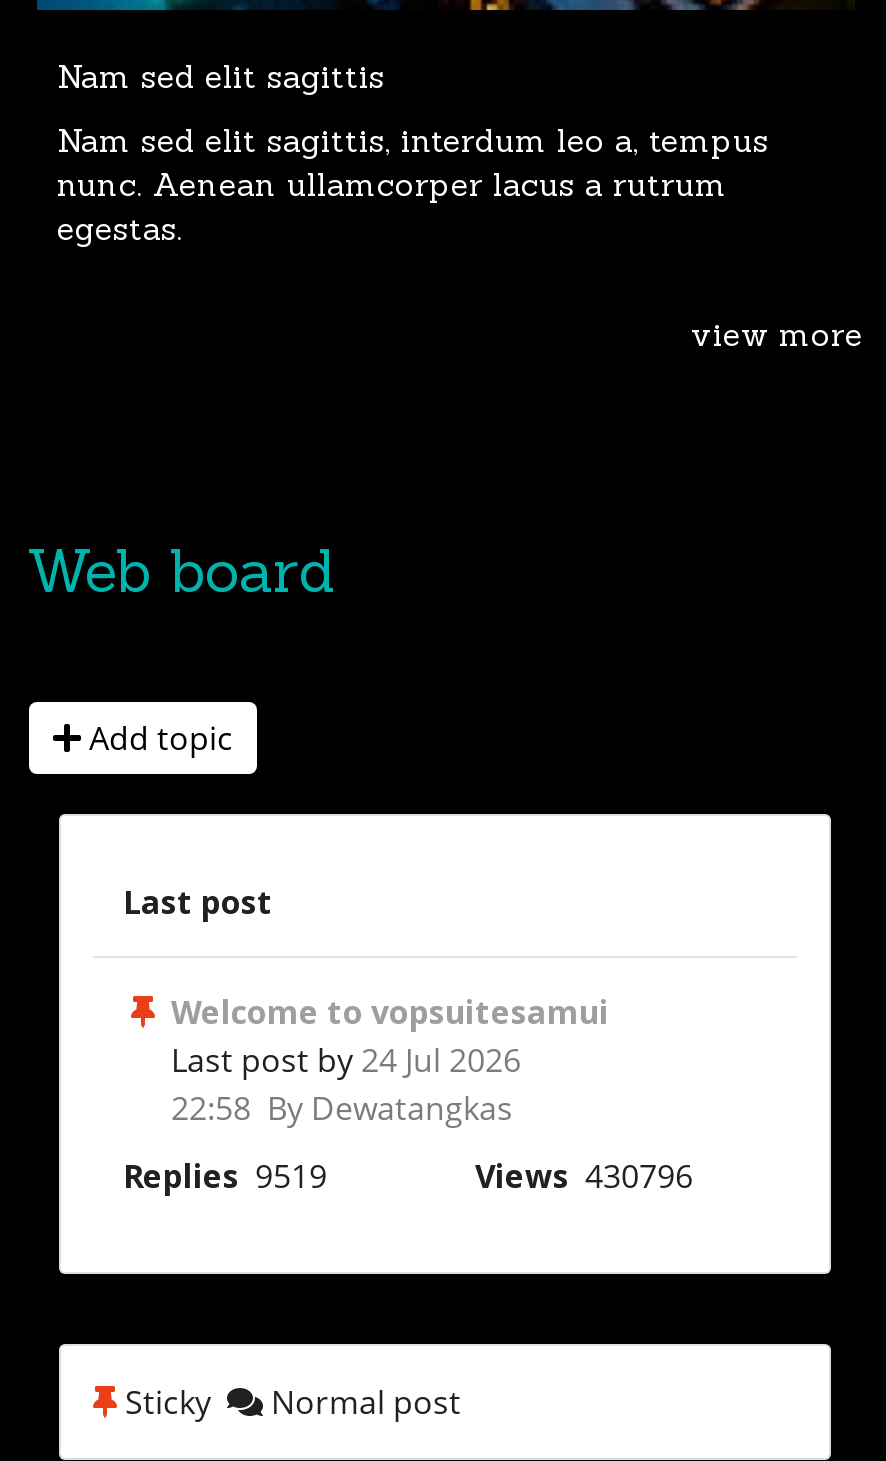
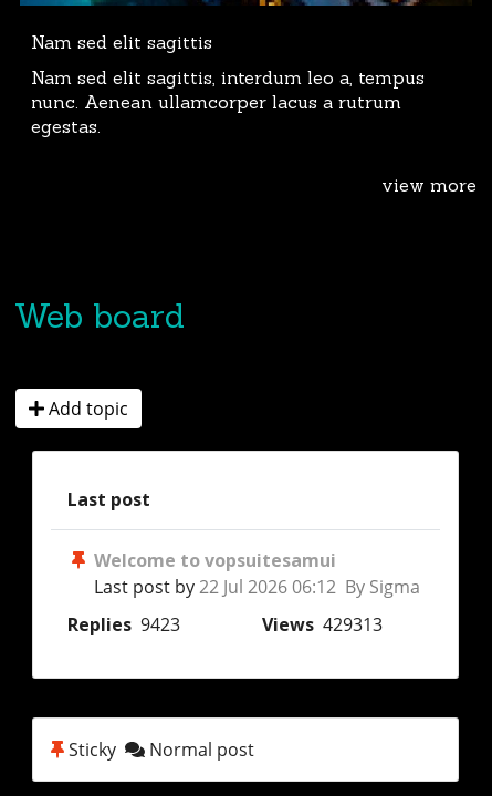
[171,1039,521,1131] Last post by 24 Jul 2026 | 22:58 By Dewatangkas -> [94,575,420,599] Last post by 22 Jul 2026 06:12 By Sigma
[123,1155,693,1199] Replies 9519 | Views 430796 -> [67,613,383,637] Replies 9423 | Views 429313

